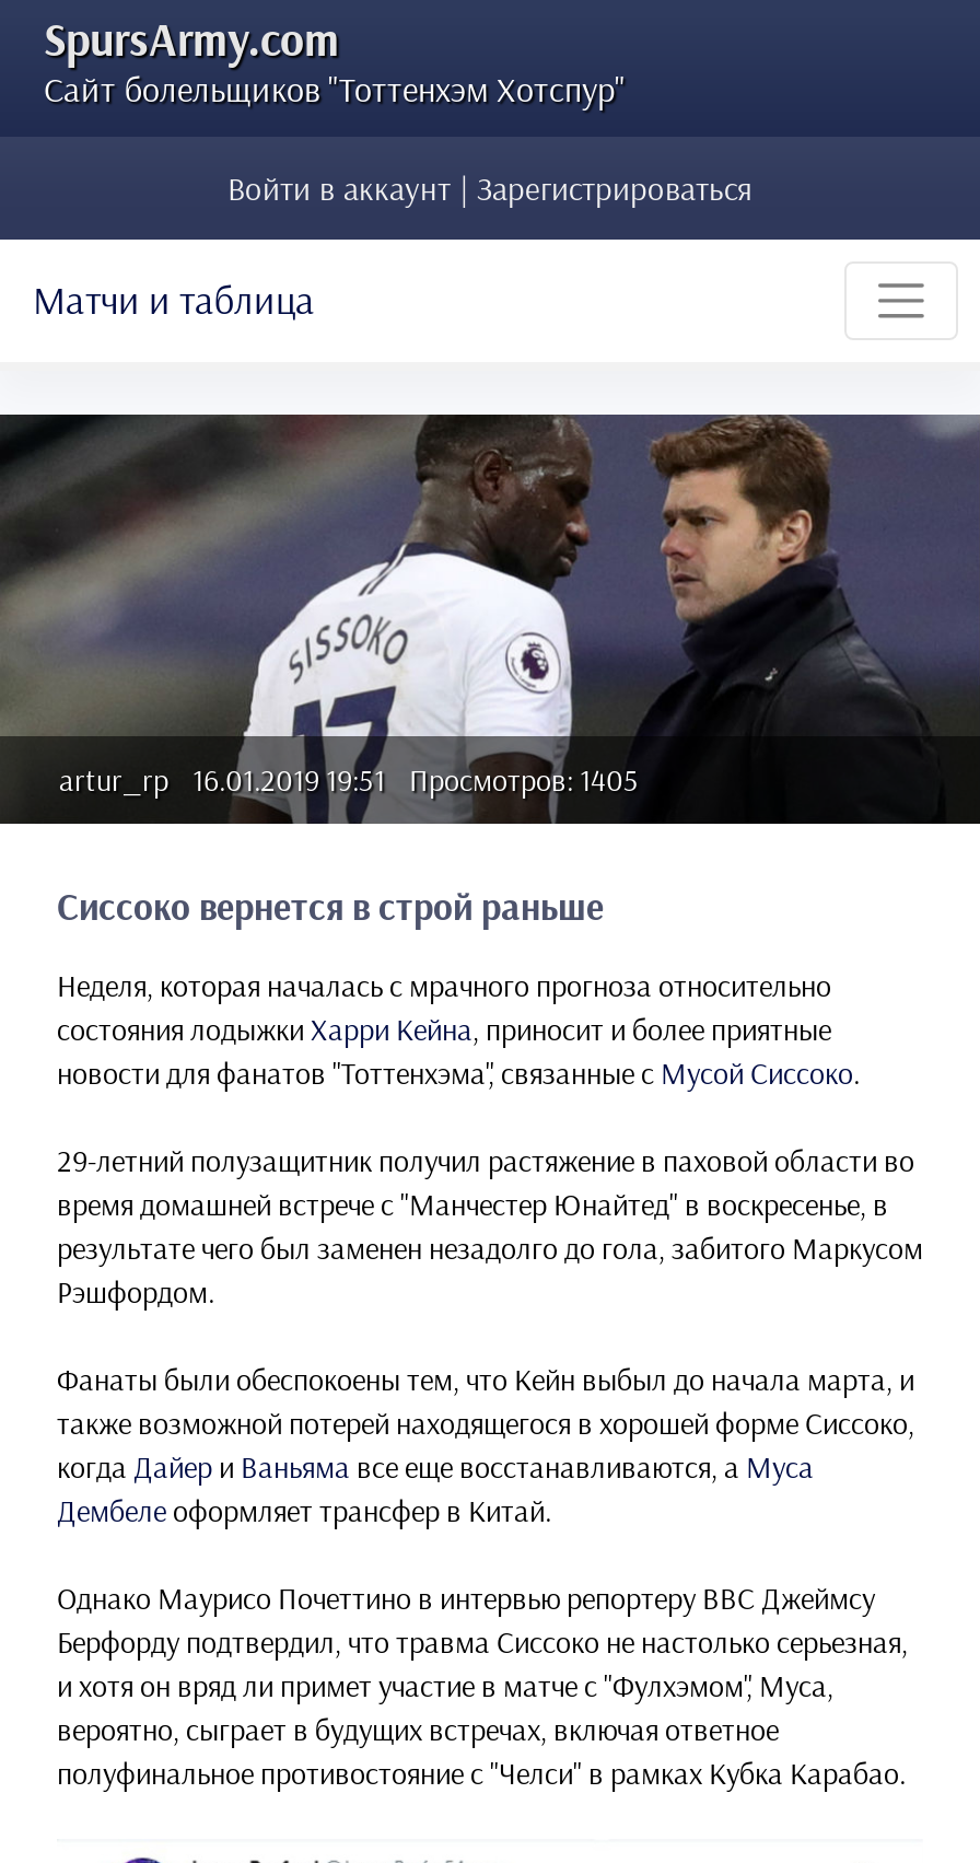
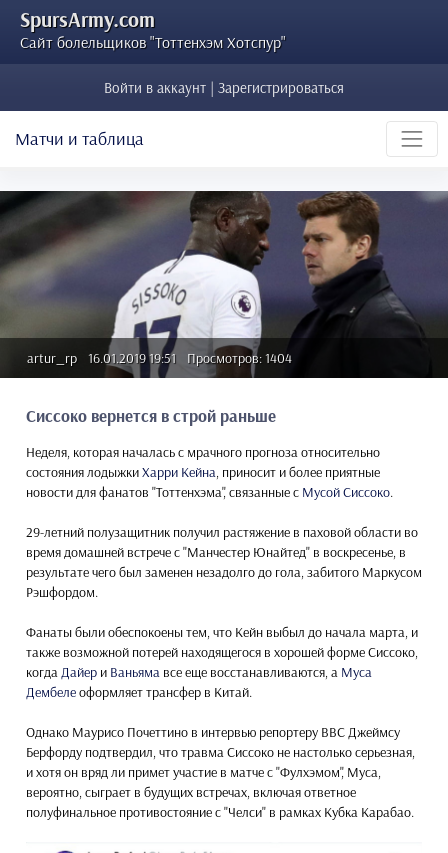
[59,760,639,799] artur_rp 16.01.2019 19:51 Просмотров: 1405 -> [27,349,292,367] artur_rp 16.01.2019 19:51 Просмотров: 1404

